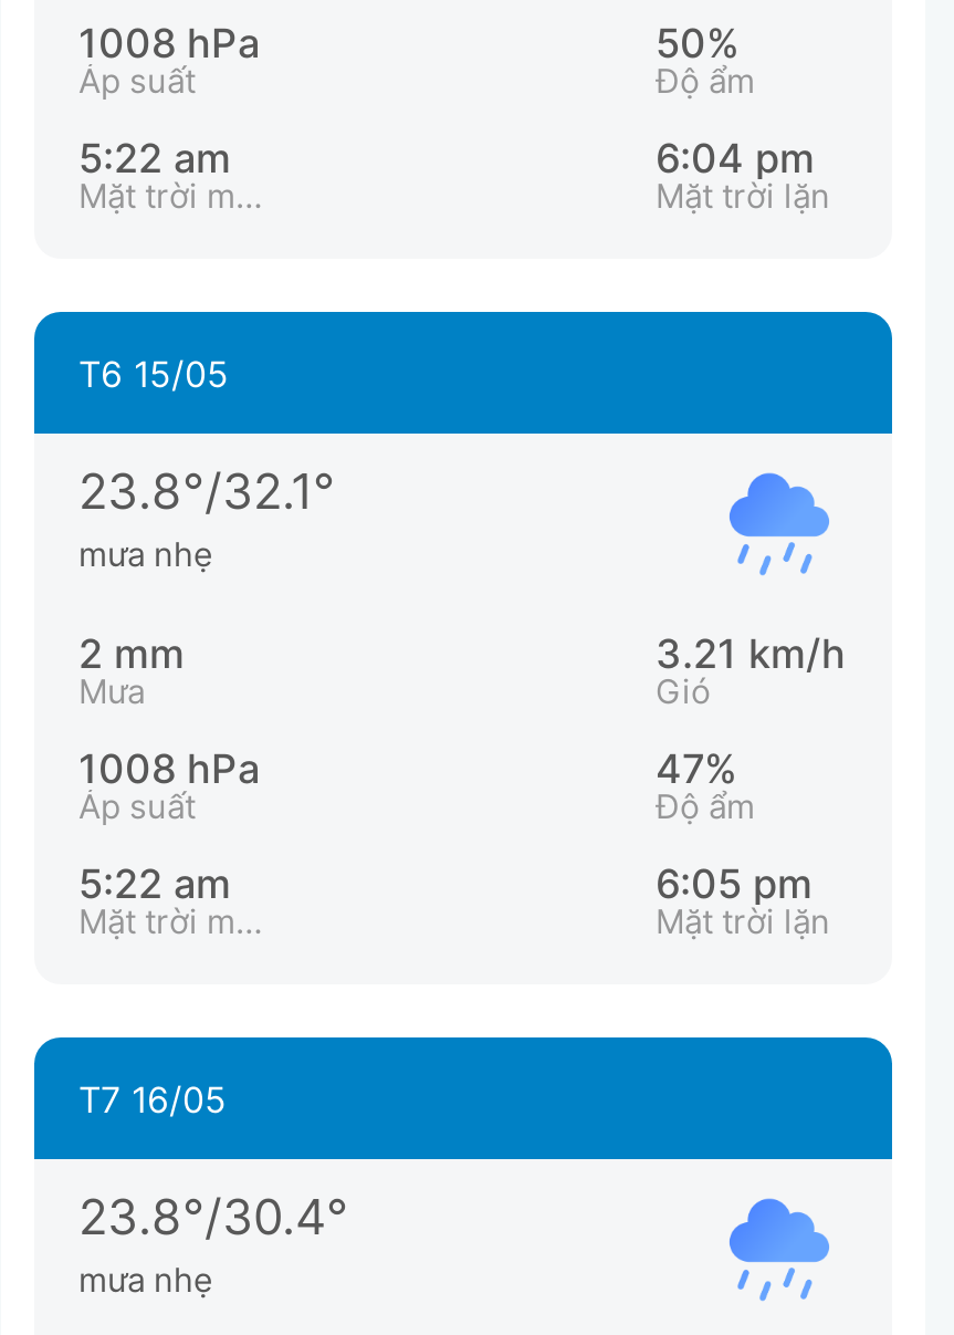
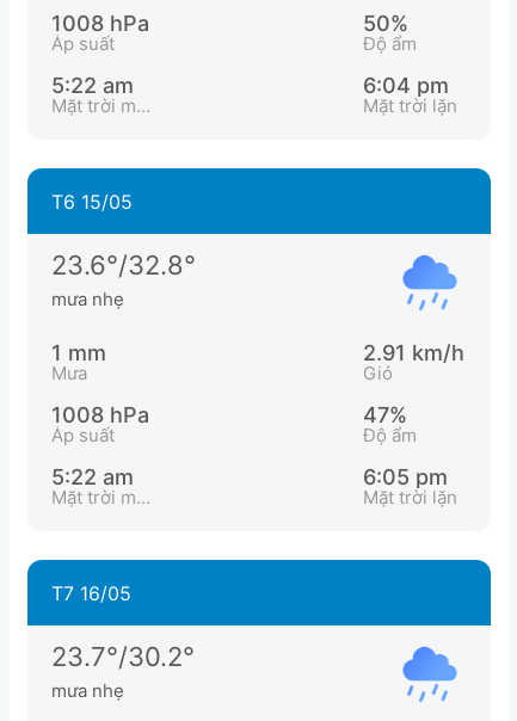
[78,463,335,520] 23.8°/32.1° -> [51,250,196,281] 23.6°/32.8°
[78,630,185,676] 2 mm -> [51,340,106,365] 1 mm
[656,630,846,676] 3.21 km/h -> [363,340,464,365] 2.91 km/h
[78,1188,348,1246] 23.8°/30.4° -> [51,641,195,672] 23.7°/30.2°

